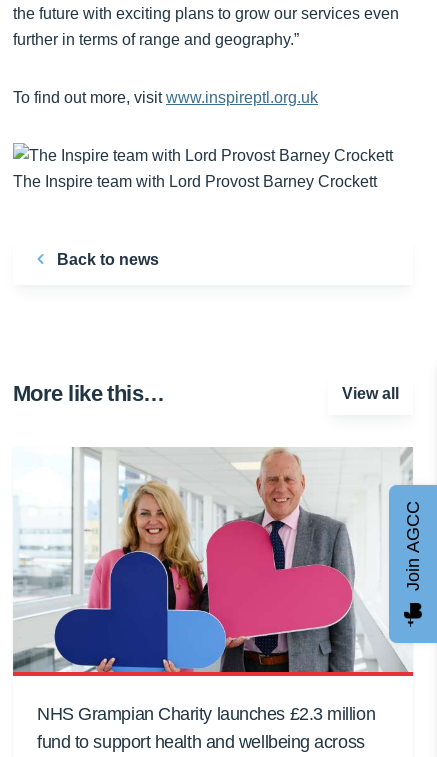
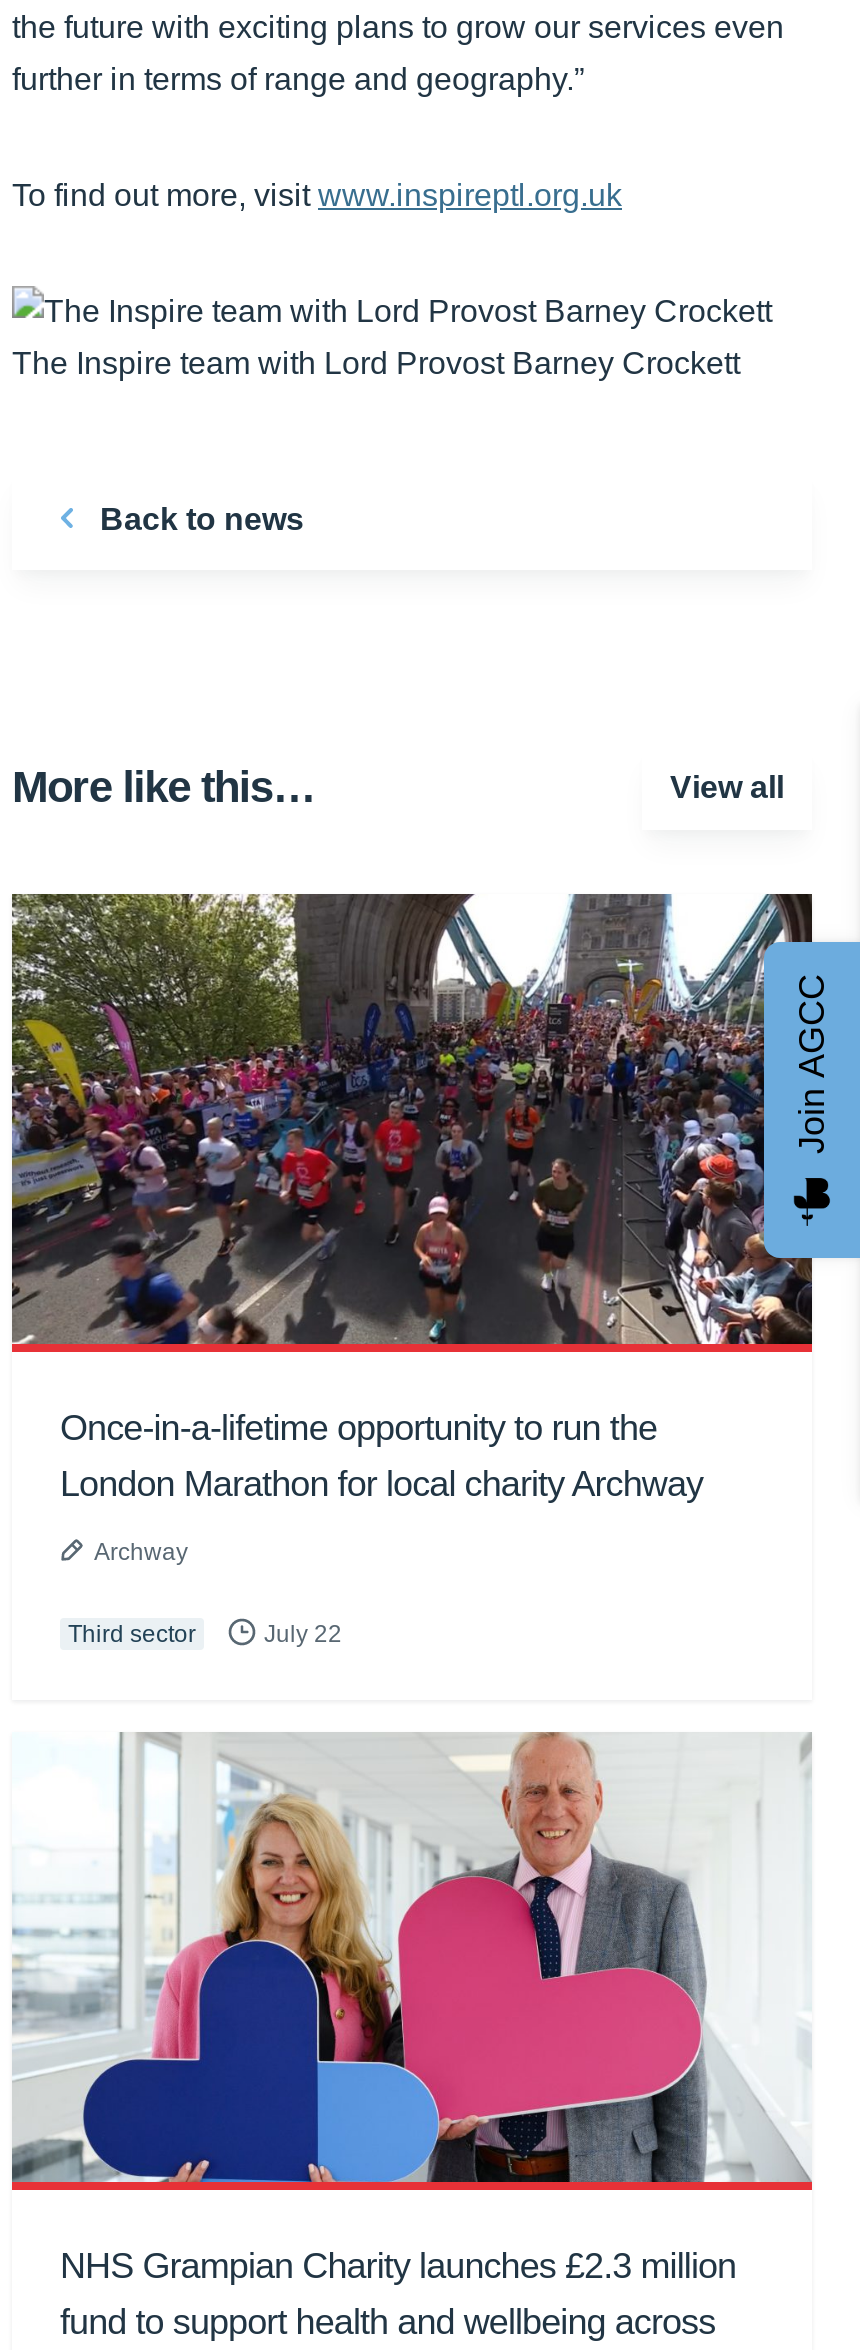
none -> [10,892,814,1648] [image] | Once-in-a-lifetime opportunity to run the | London Marathon for local charity Archway | Archway | Third sector | July 22
moved [13,447,413,673] -> [12,1732,810,2192]: [image]

